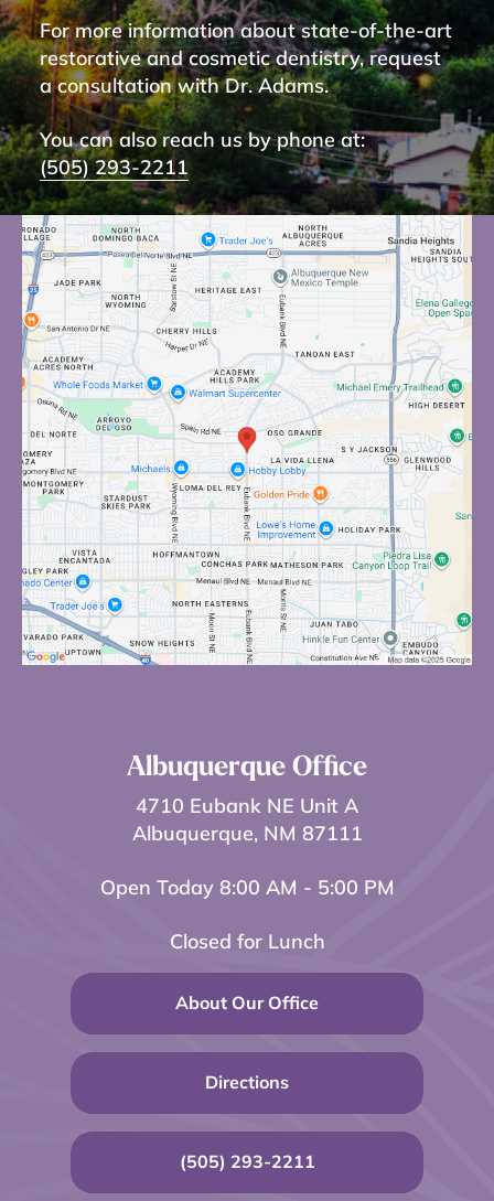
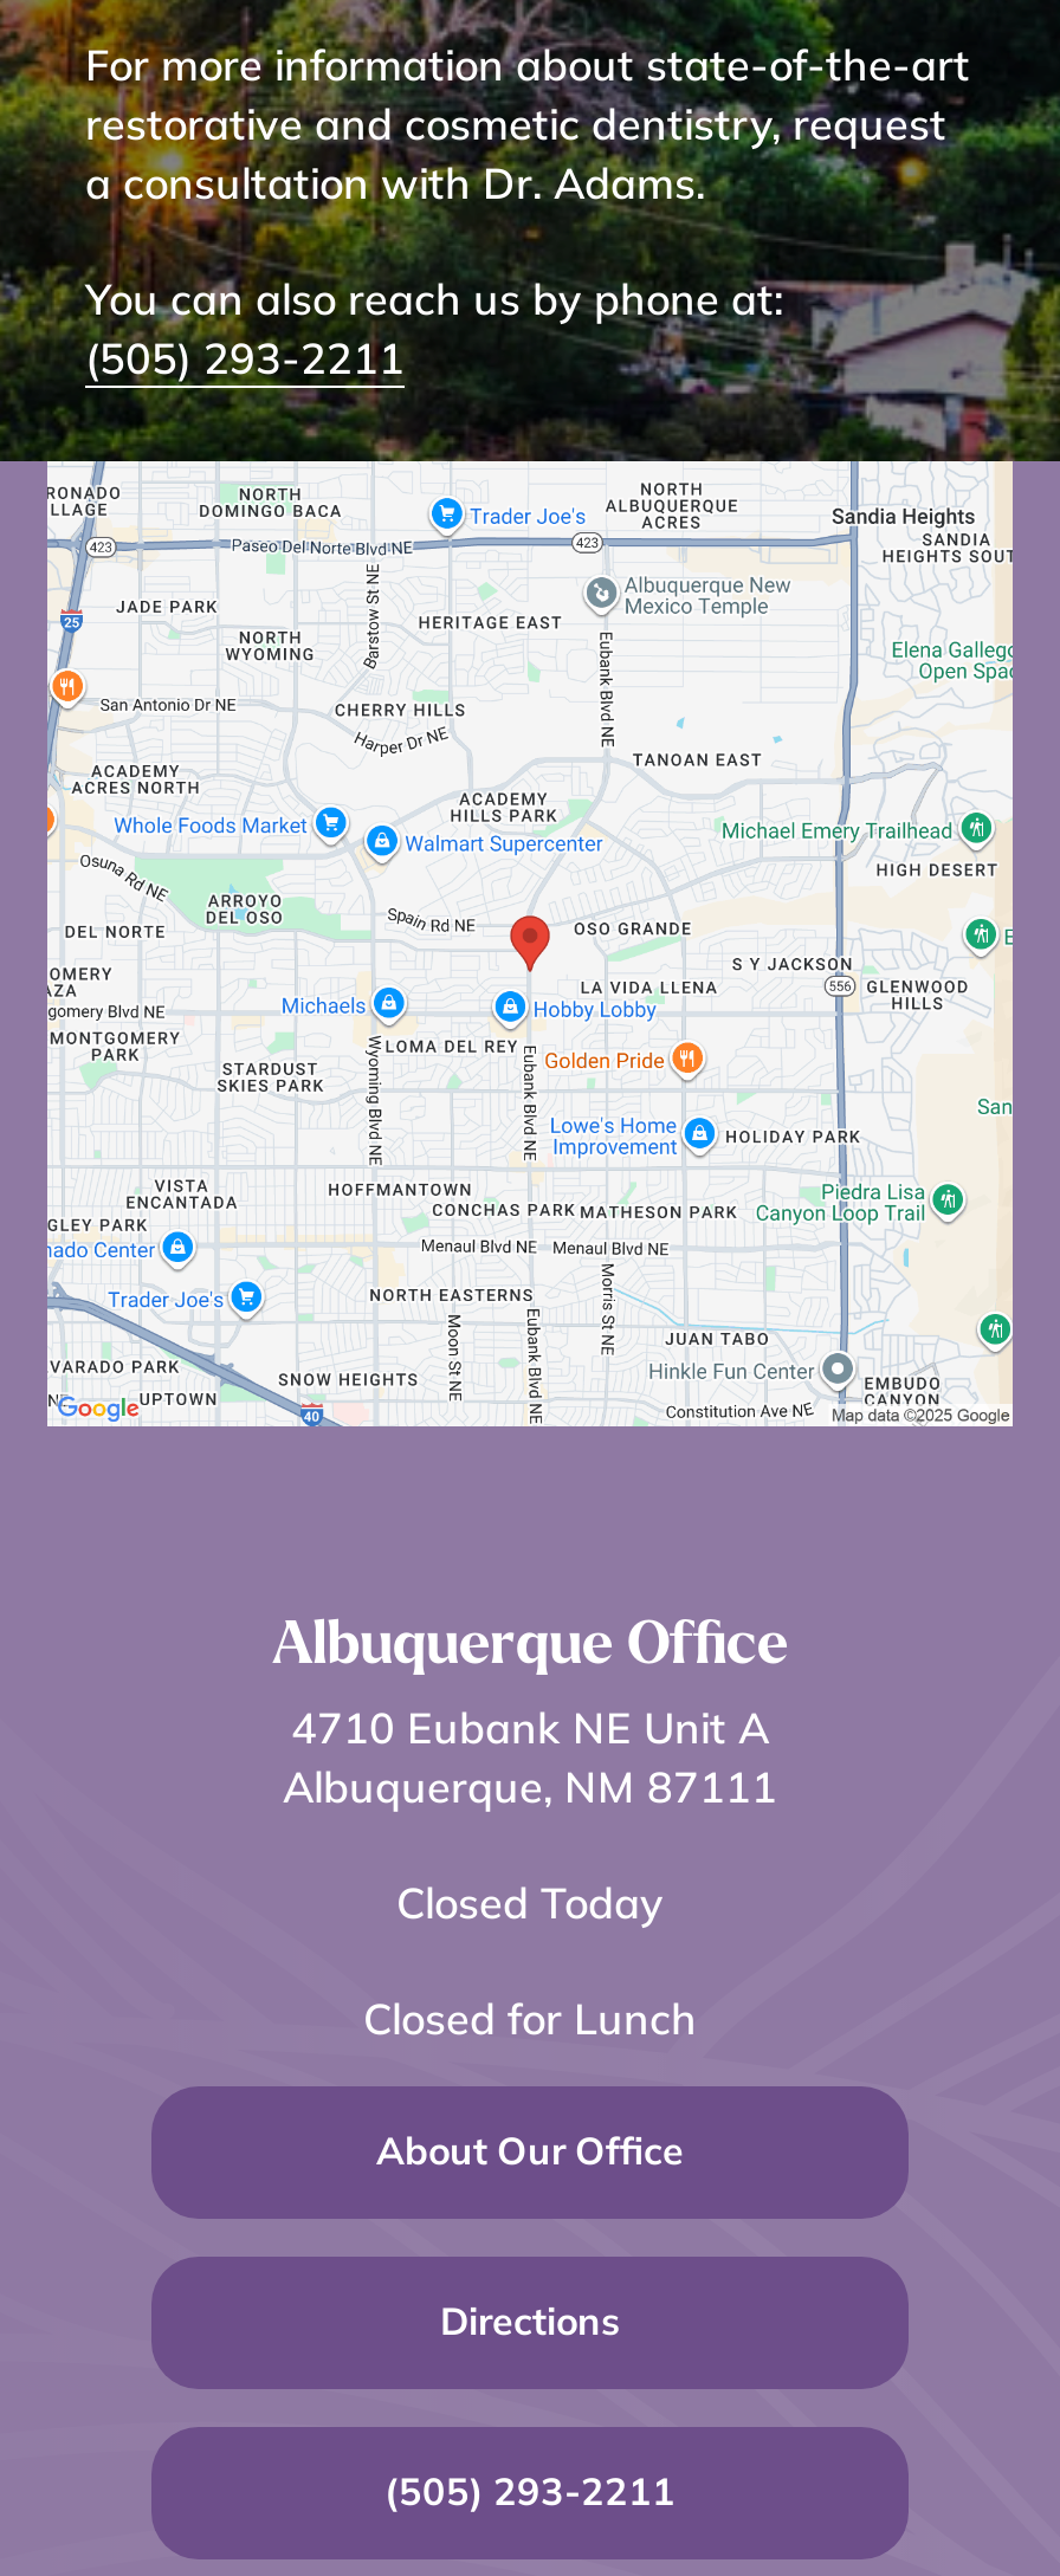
[100,873,394,900] Open Today 8:00 AM - 5:00 PM -> [396,1873,664,1930] Closed Today

